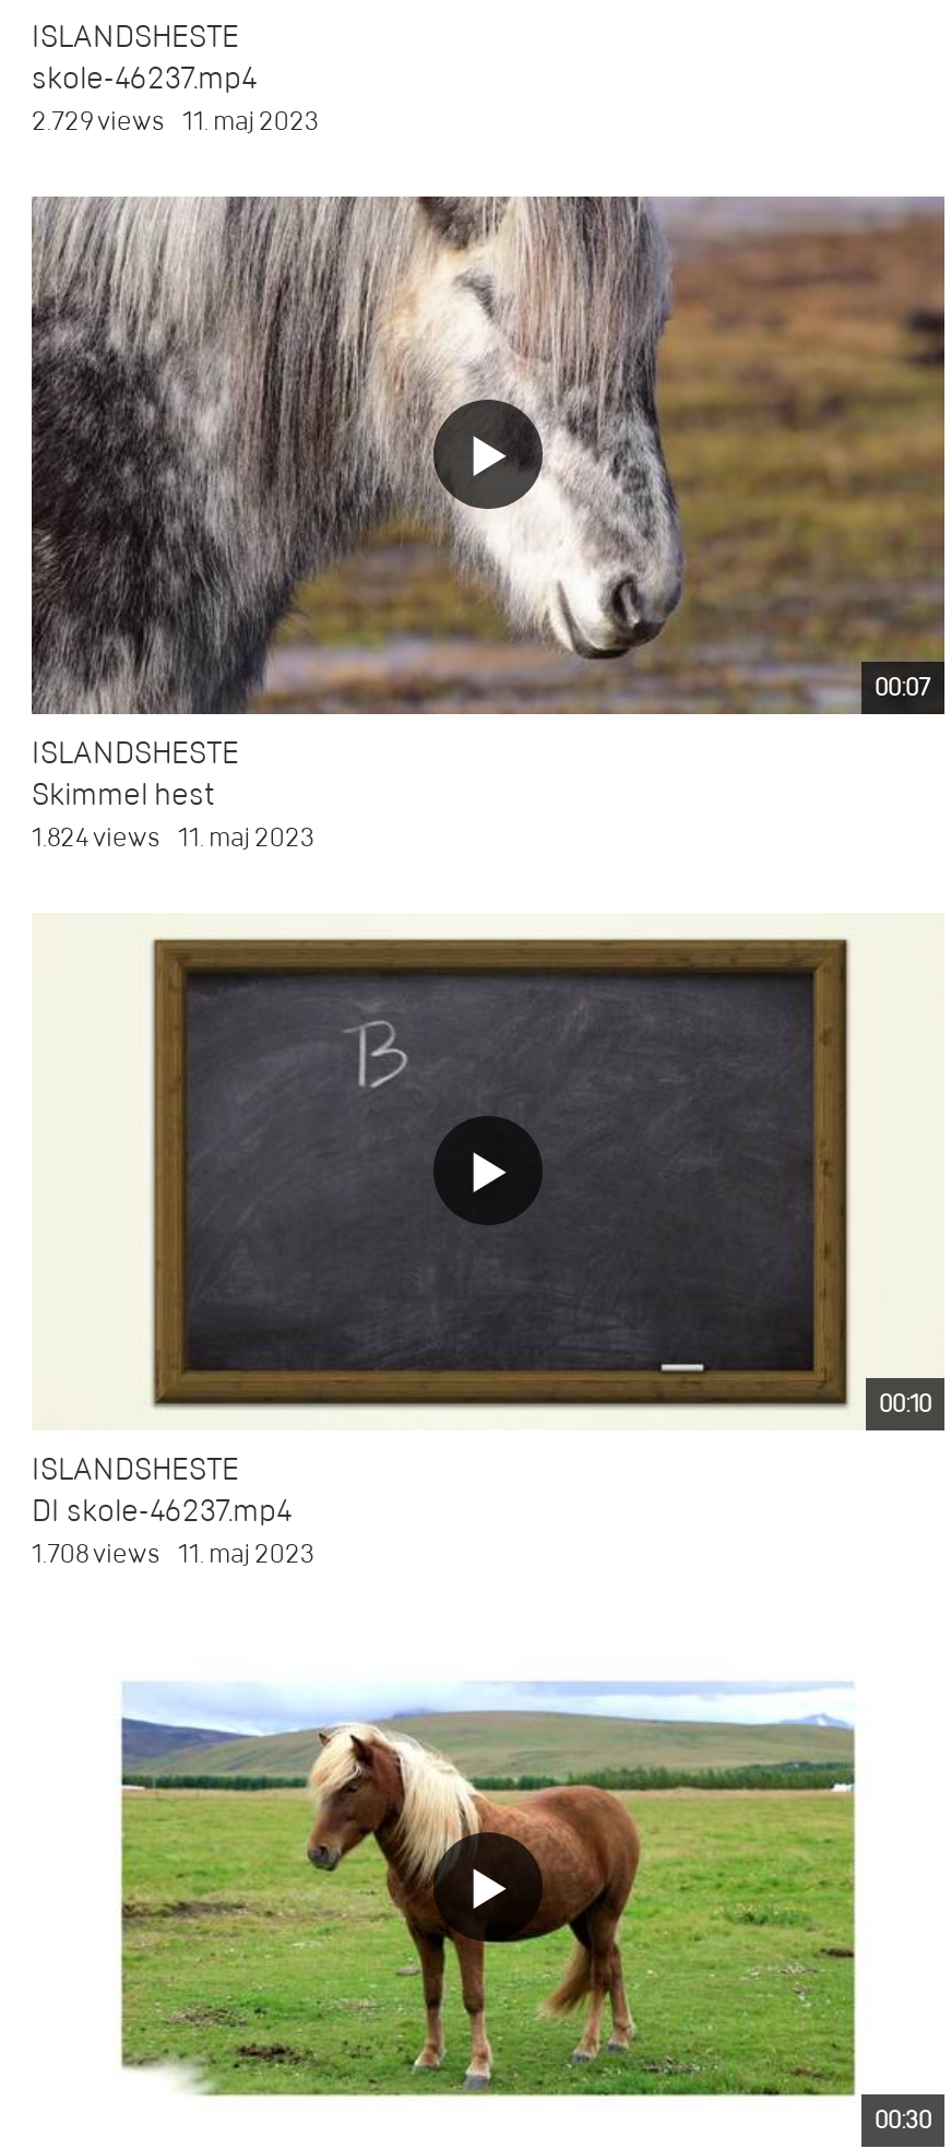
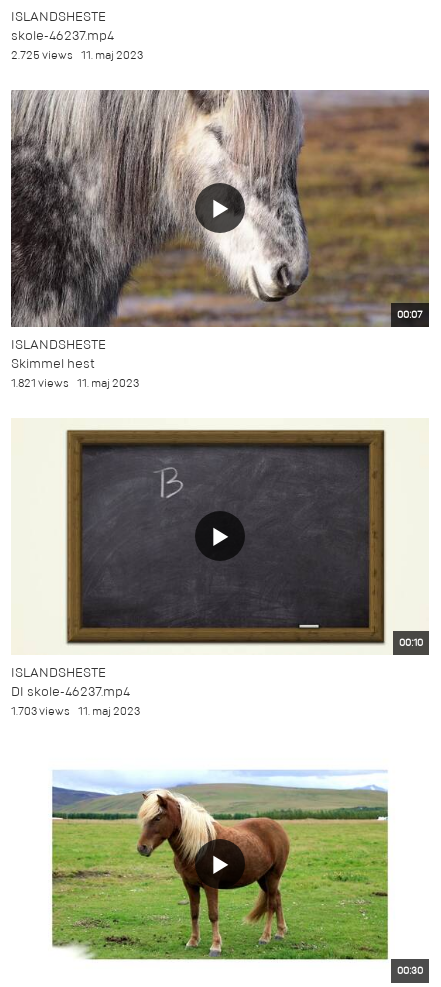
[32,103,318,140] 2.729 views 11. maj 2023 -> [11,47,143,64] 2.725 views 11. maj 2023
[32,819,313,856] 1.824 views 11. maj 2023 -> [11,375,139,392] 1.821 views 11. maj 2023
[32,1535,313,1572] 1.708 views 11. maj 2023 -> [11,703,140,720] 1.703 views 11. maj 2023

